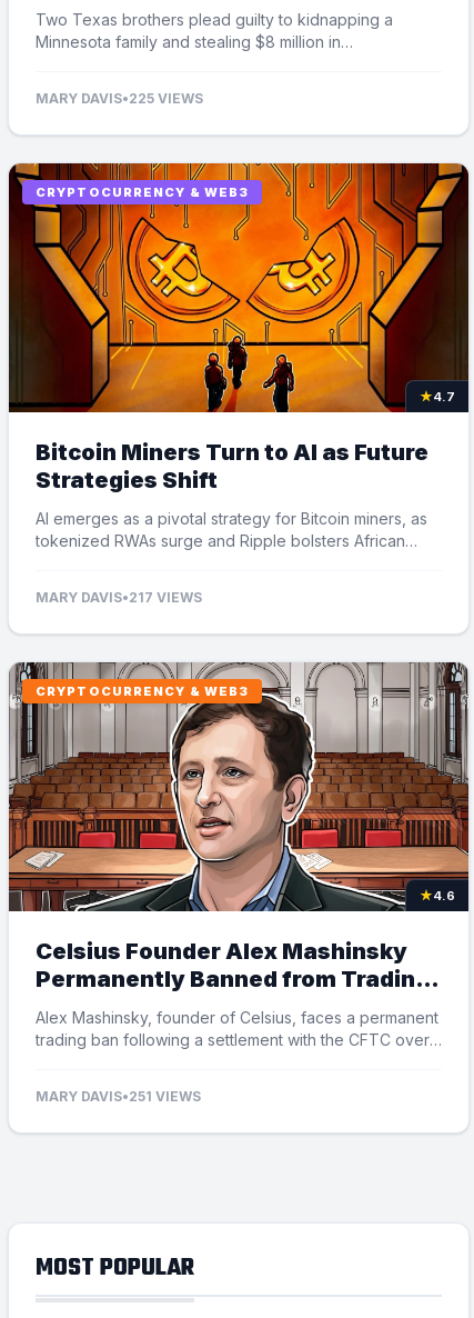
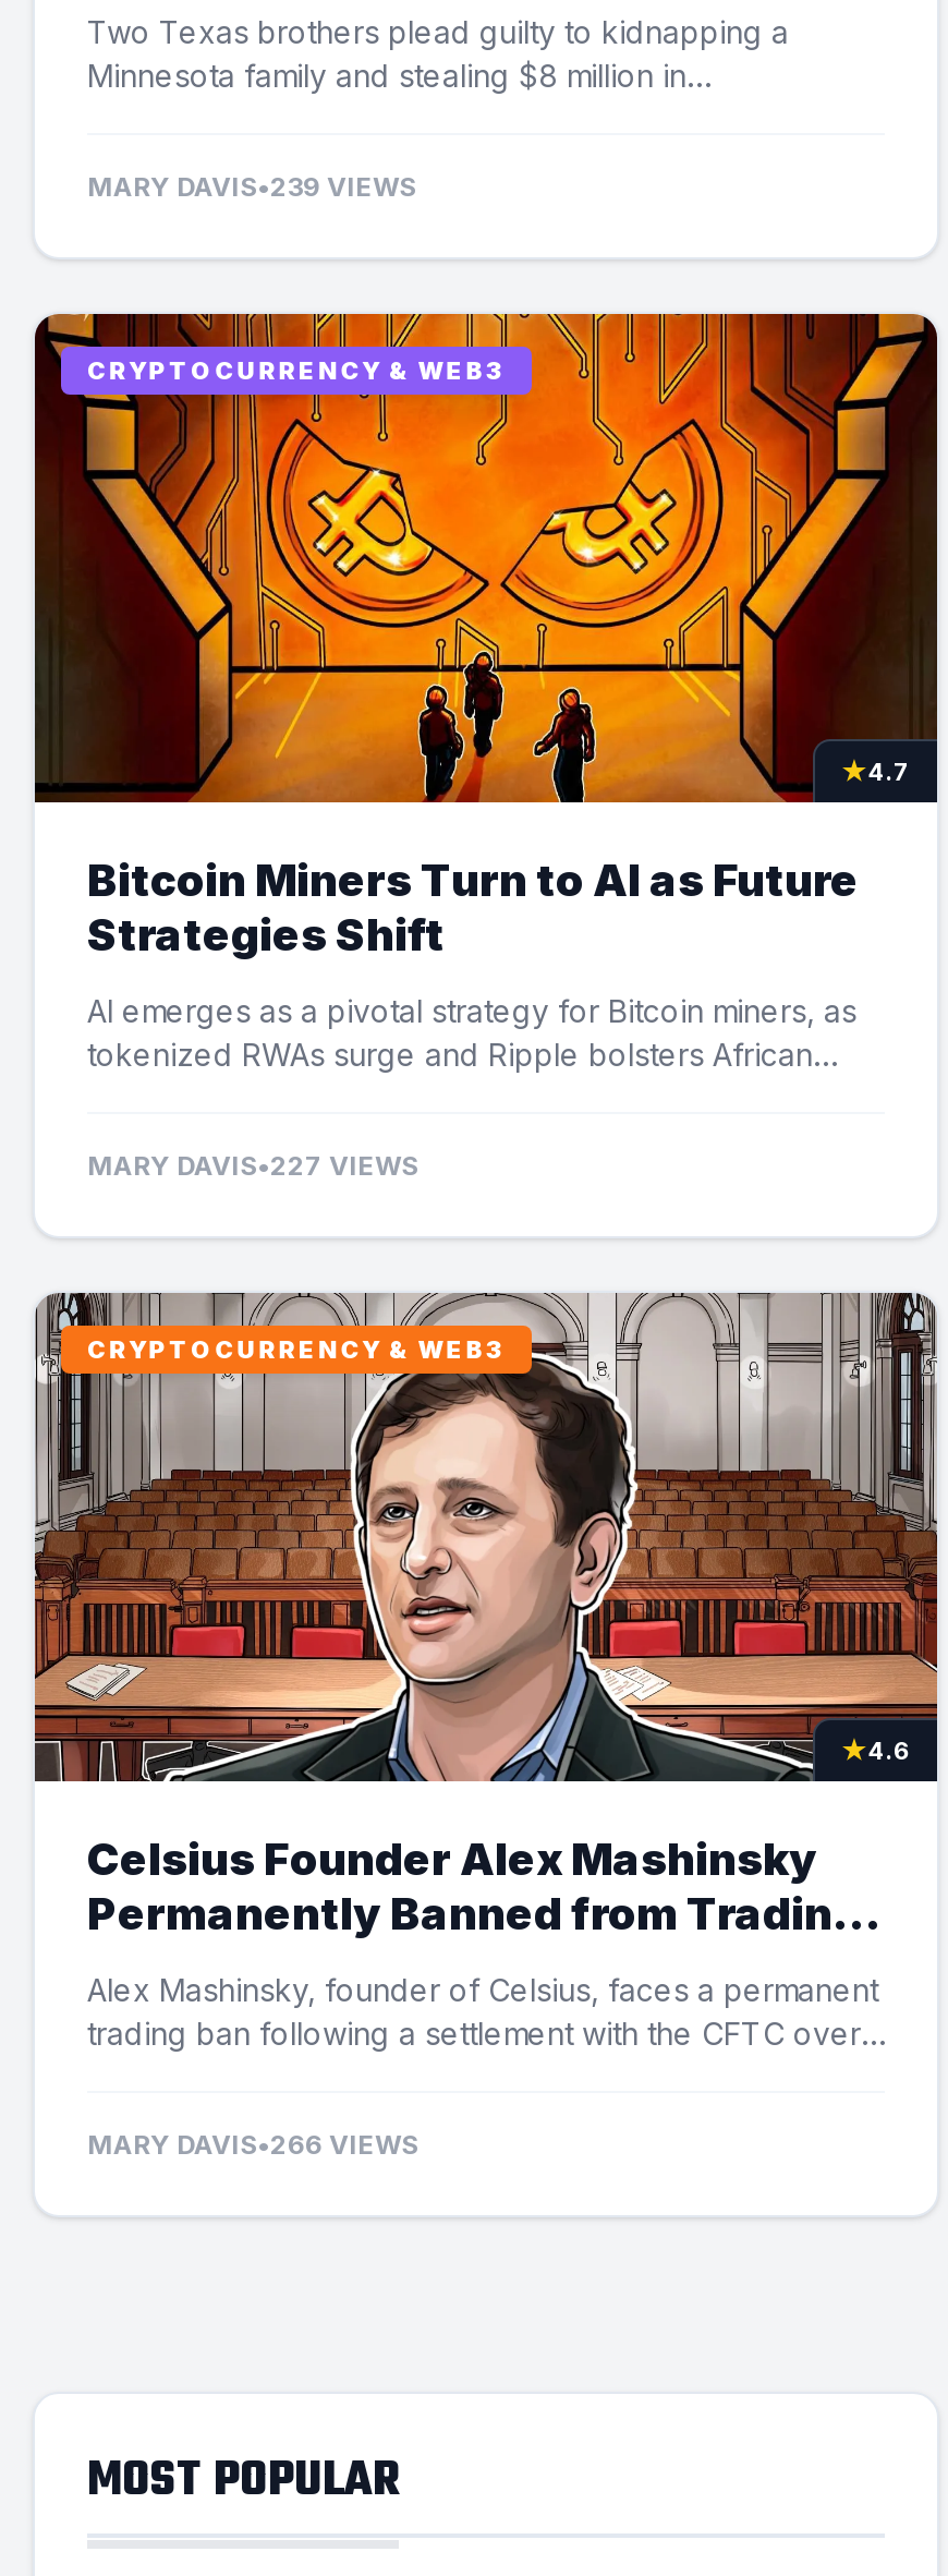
[36,90,203,107] MARY DAVIS•225 VIEWS -> [87,170,416,203] MARY DAVIS•239 VIEWS
[36,589,202,606] MARY DAVIS•217 VIEWS -> [87,1149,418,1182] MARY DAVIS•227 VIEWS
[36,1088,201,1105] MARY DAVIS•251 VIEWS -> [87,2128,418,2161] MARY DAVIS•266 VIEWS

